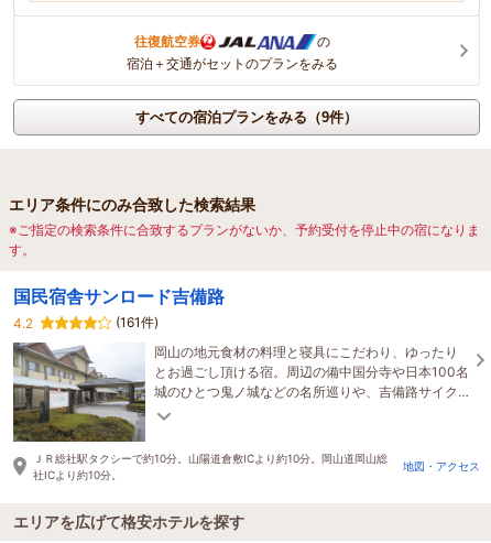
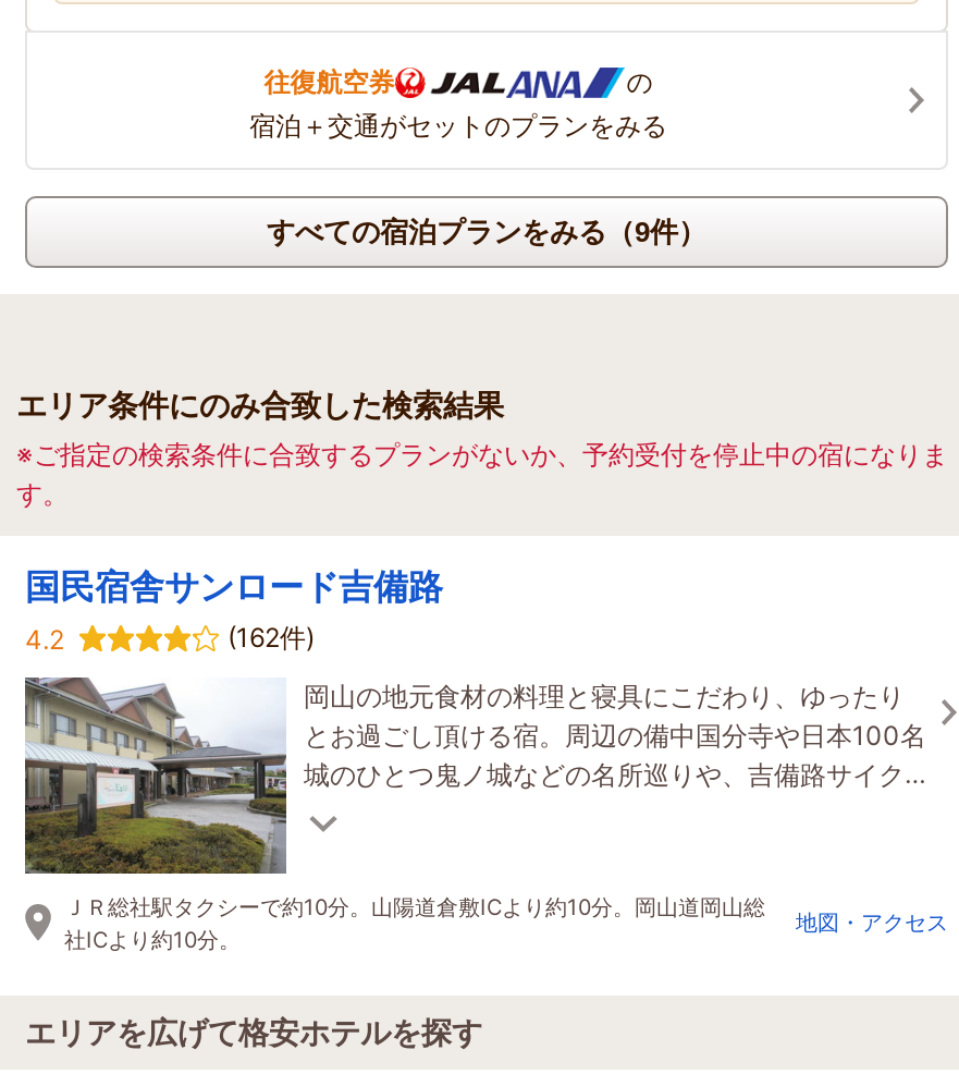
[116,314,159,330] (161件) -> [228,620,315,653] (162件)

